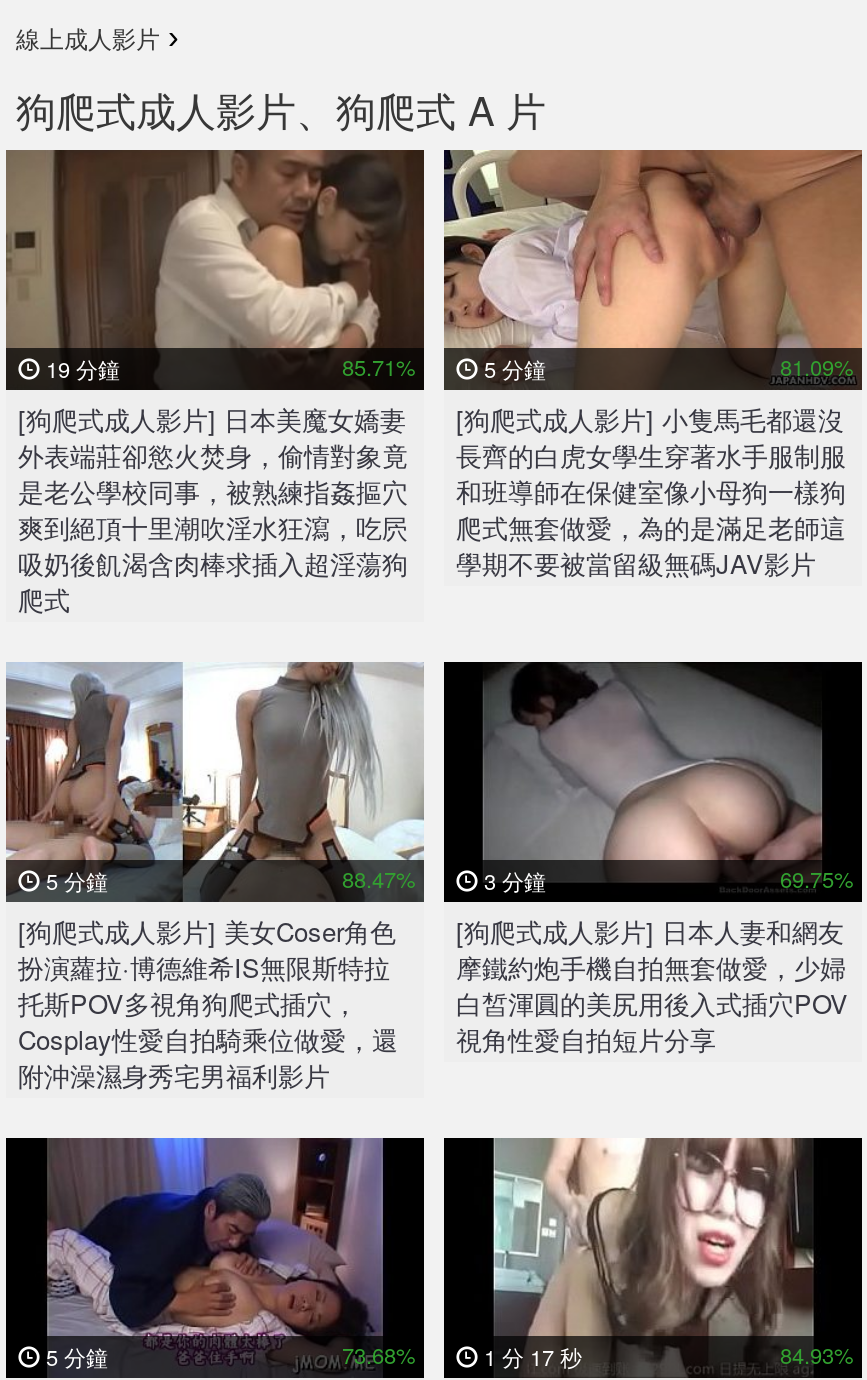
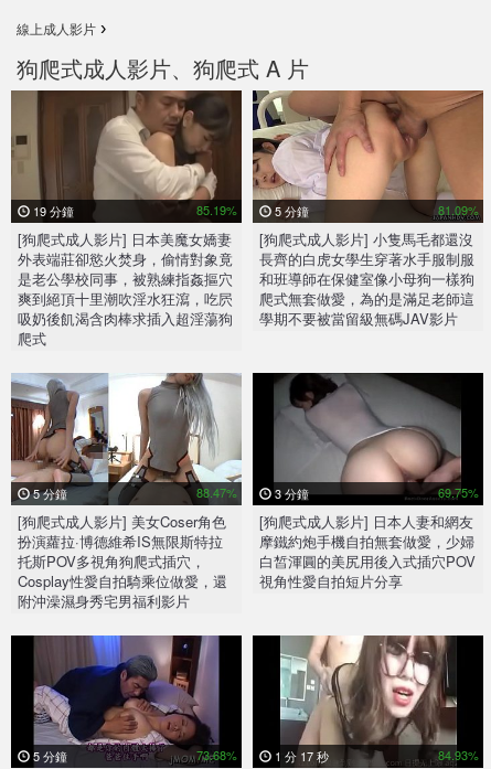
[342,351,546,385] 85.71% 5 分鐘 -> [196,201,309,220] 85.19% 5 分鐘

